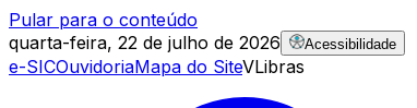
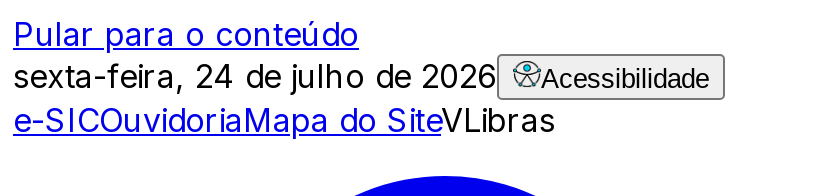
[9,32,281,53] quarta-feira, 22 de julho de 2026 -> [13,56,497,96] sexta-feira, 24 de julho de 2026

